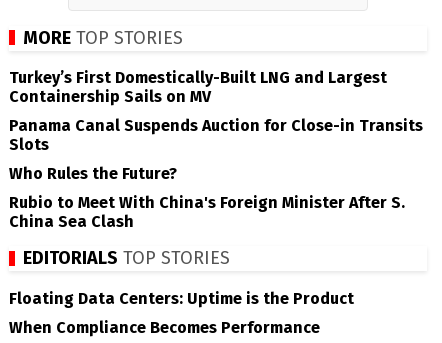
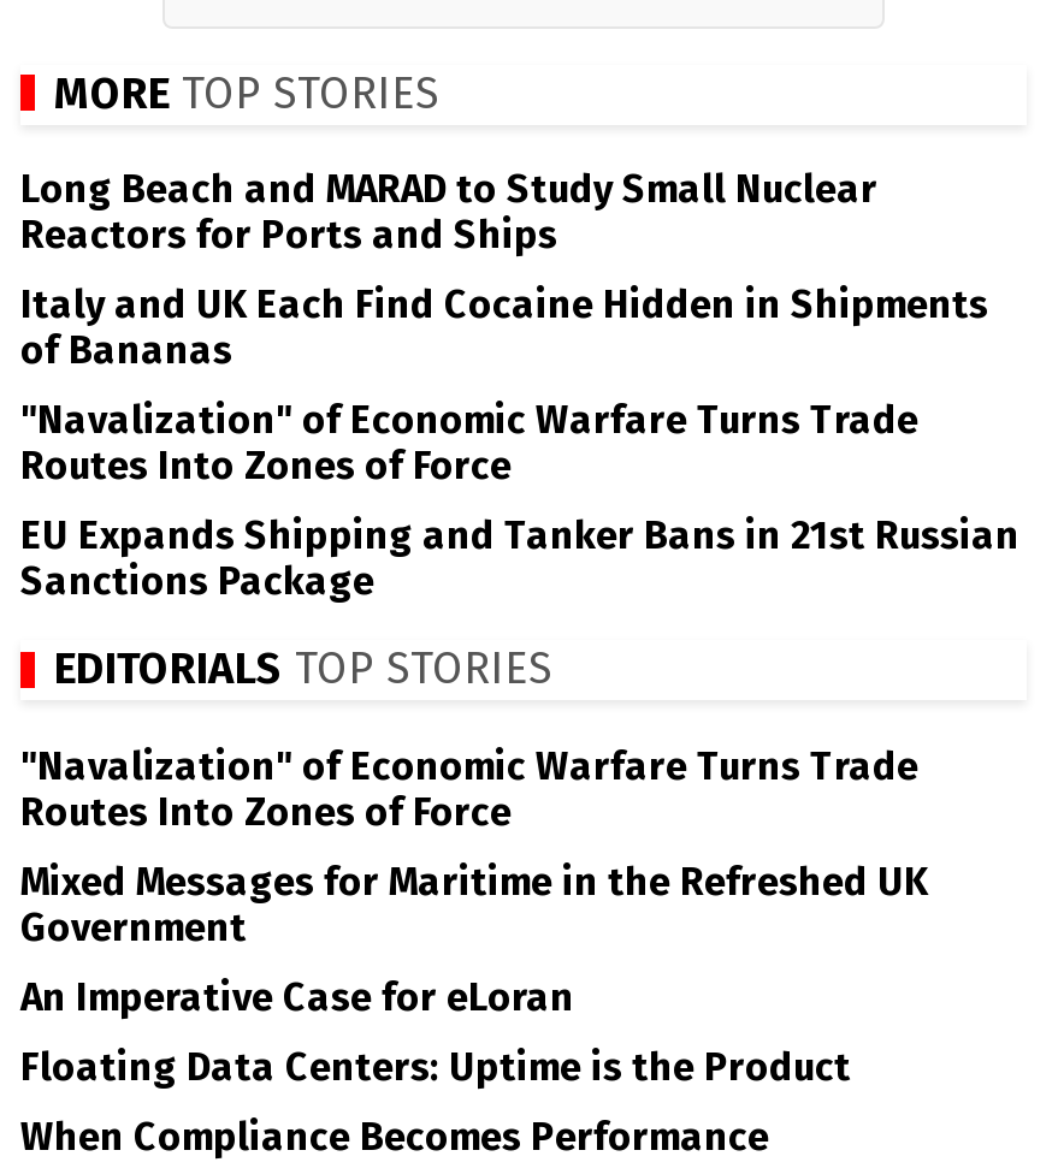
[9,68,387,106] Turkey’s First Domestically-Built LNG and Largest | Containership Sails on MV -> [20,166,877,258] Long Beach and MARAD to Study Small Nuclear | Reactors for Ports and Ships
[9,116,423,154] Panama Canal Suspends Auction for Close-in Transits | Slots -> [20,282,988,373] Italy and UK Each Find Cocaine Hidden in Shipments | of Bananas
[9,164,177,183] Who Rules the Future? -> [20,397,918,489] "Navalization" of Economic Warfare Turns Trade | Routes Into Zones of Force
[9,193,405,231] Rubio to Meet With China's Foreign Minister After S. | China Sea Clash -> [20,513,1019,604] EU Expands Shipping and Tanker Bans in 21st Russian | Sanctions Package
none -> [20,743,928,1019] "Navalization" of Economic Warfare Turns Trade | Routes Into Zones of Force | Mixed Messages for Maritime in the Refreshed UK | Government | An Imperative Case for eLoran

